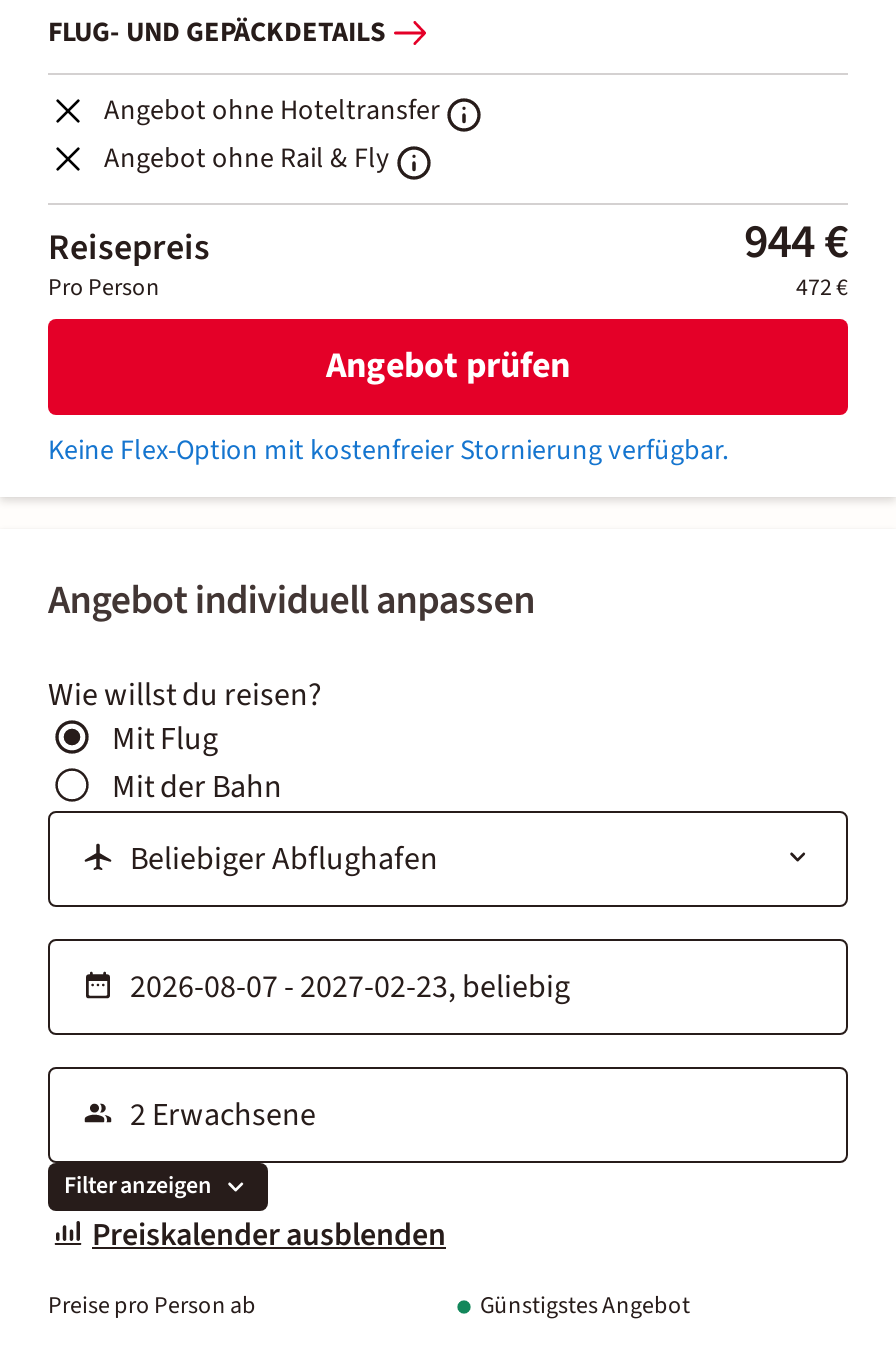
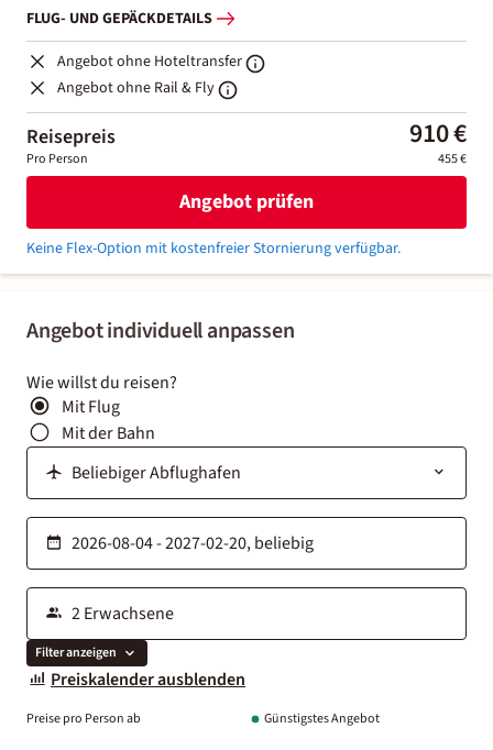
[744,207,848,277] 944 € -> [409,114,466,153] 910 €
[796,271,848,305] 472 € -> [438,149,466,168] 455 €

